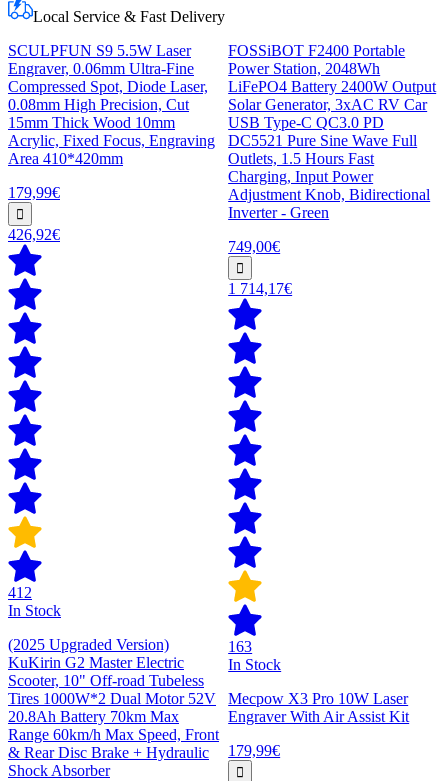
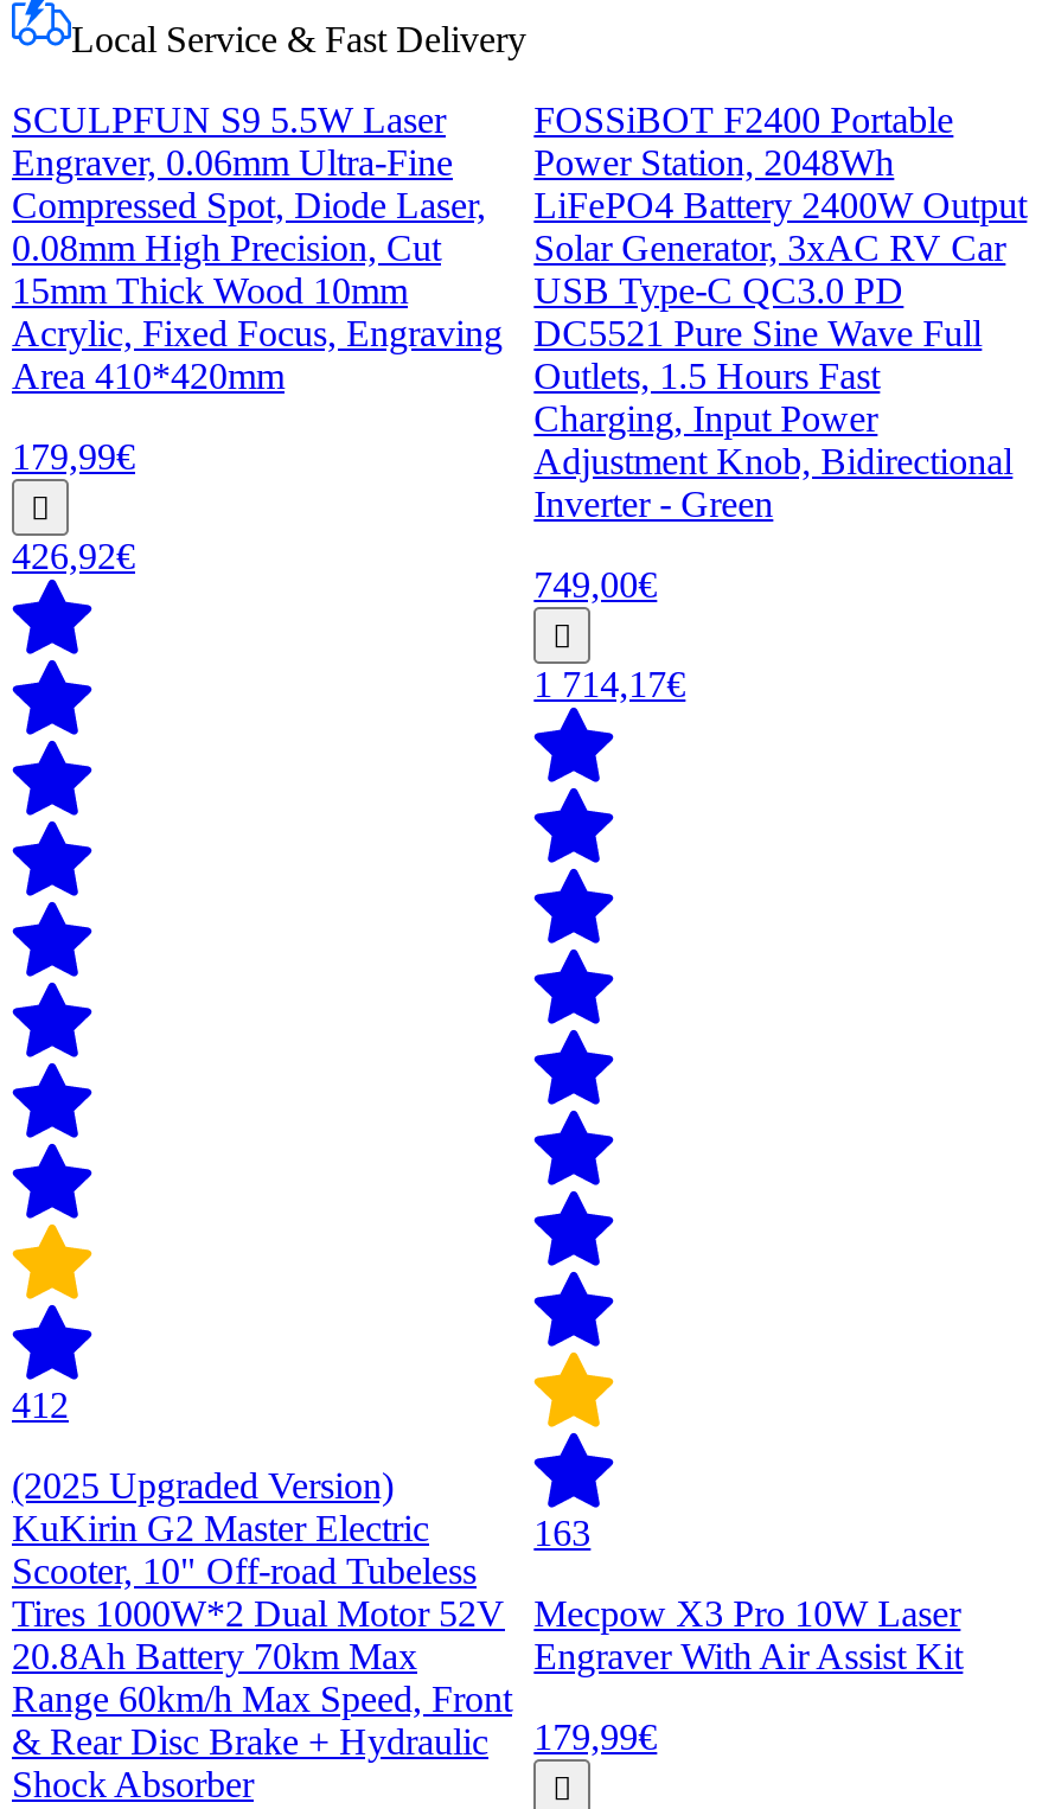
[8,602,61,619] In Stock -> none
[228,656,281,673] In Stock -> none

